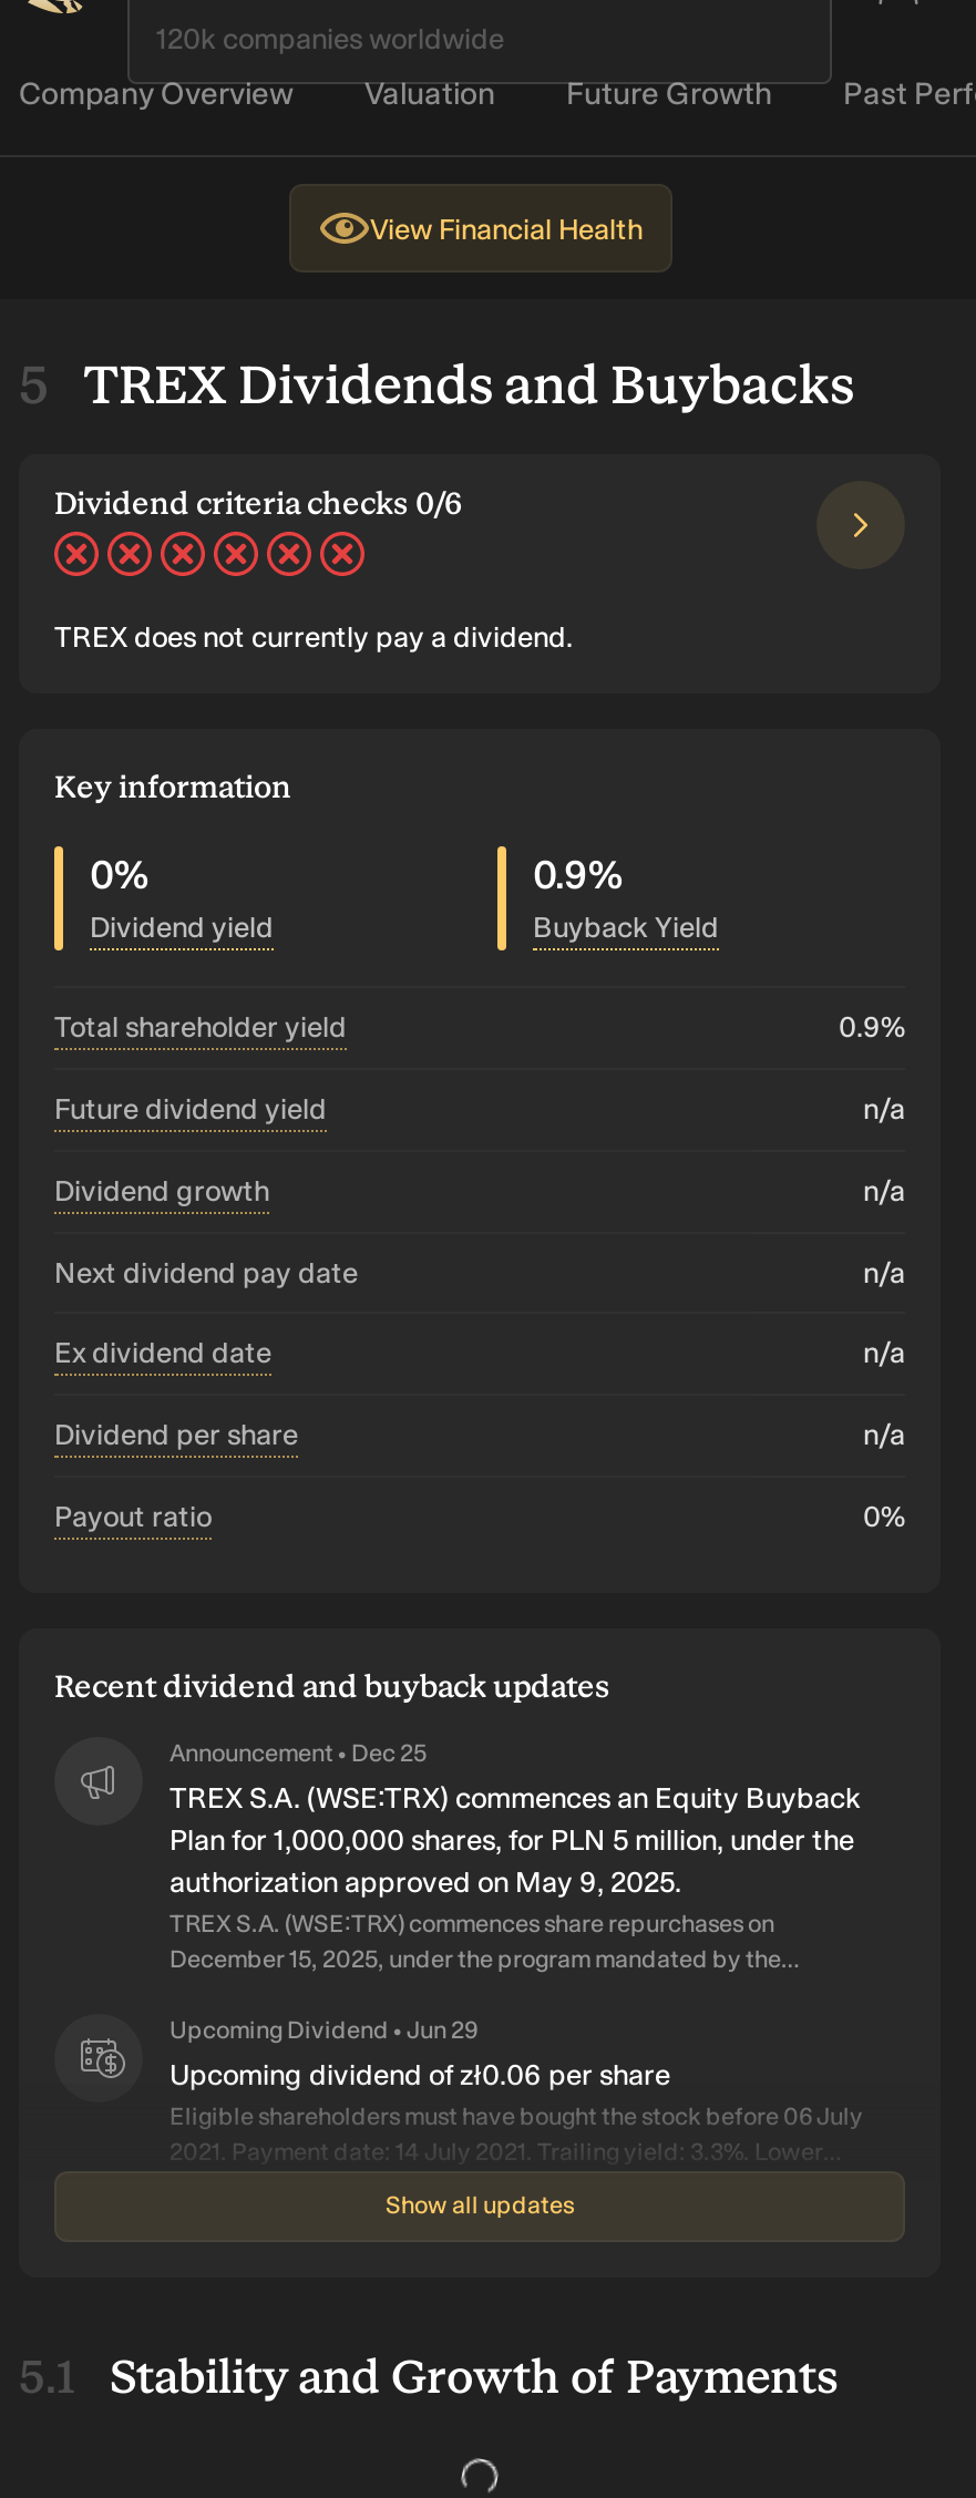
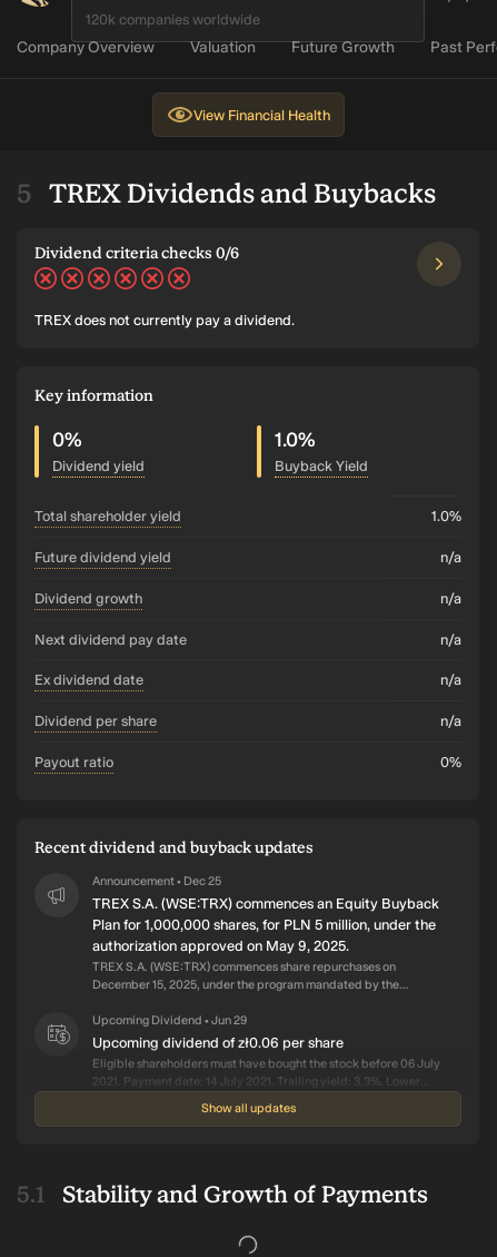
[533,851,624,900] 0.9% -> [275,428,316,452] 1.0%
[839,1010,905,1044] 0.9% -> [431,508,461,524] 1.0%

